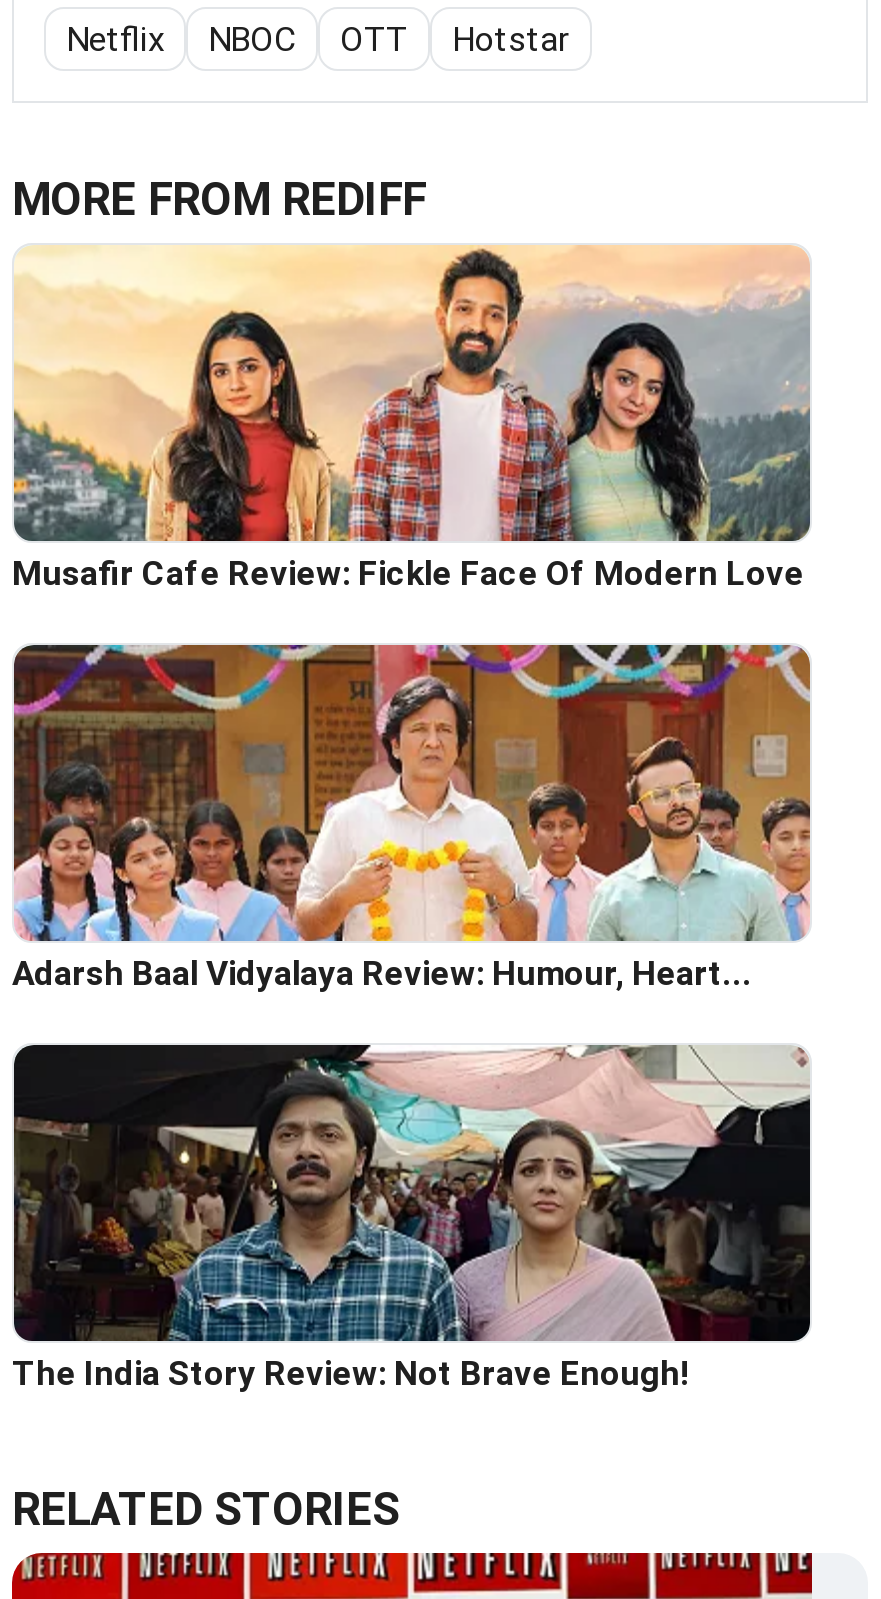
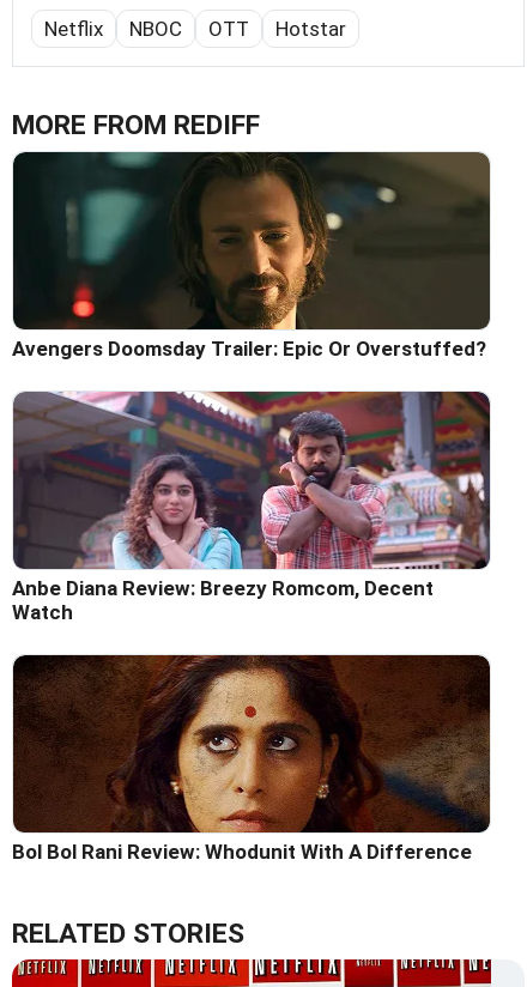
[12,245,810,593] [image] | Musafir Cafe Review: Fickle Face Of Modern Love -> [12,151,491,360] [image] | Avengers Doomsday Trailer: Epic Or Overstuffed?
[12,643,812,993] [image] | Adarsh Baal Vidyalaya Review: Humour, Heart... -> [12,393,491,624] [image] | Anbe Diana Review: Breezy Romcom, Decent | Watch
[12,1043,810,1393] [image] | The India Story Review: Not Brave Enough! -> [12,654,490,864] [image] | Bol Bol Rani Review: Whodunit With A Difference

